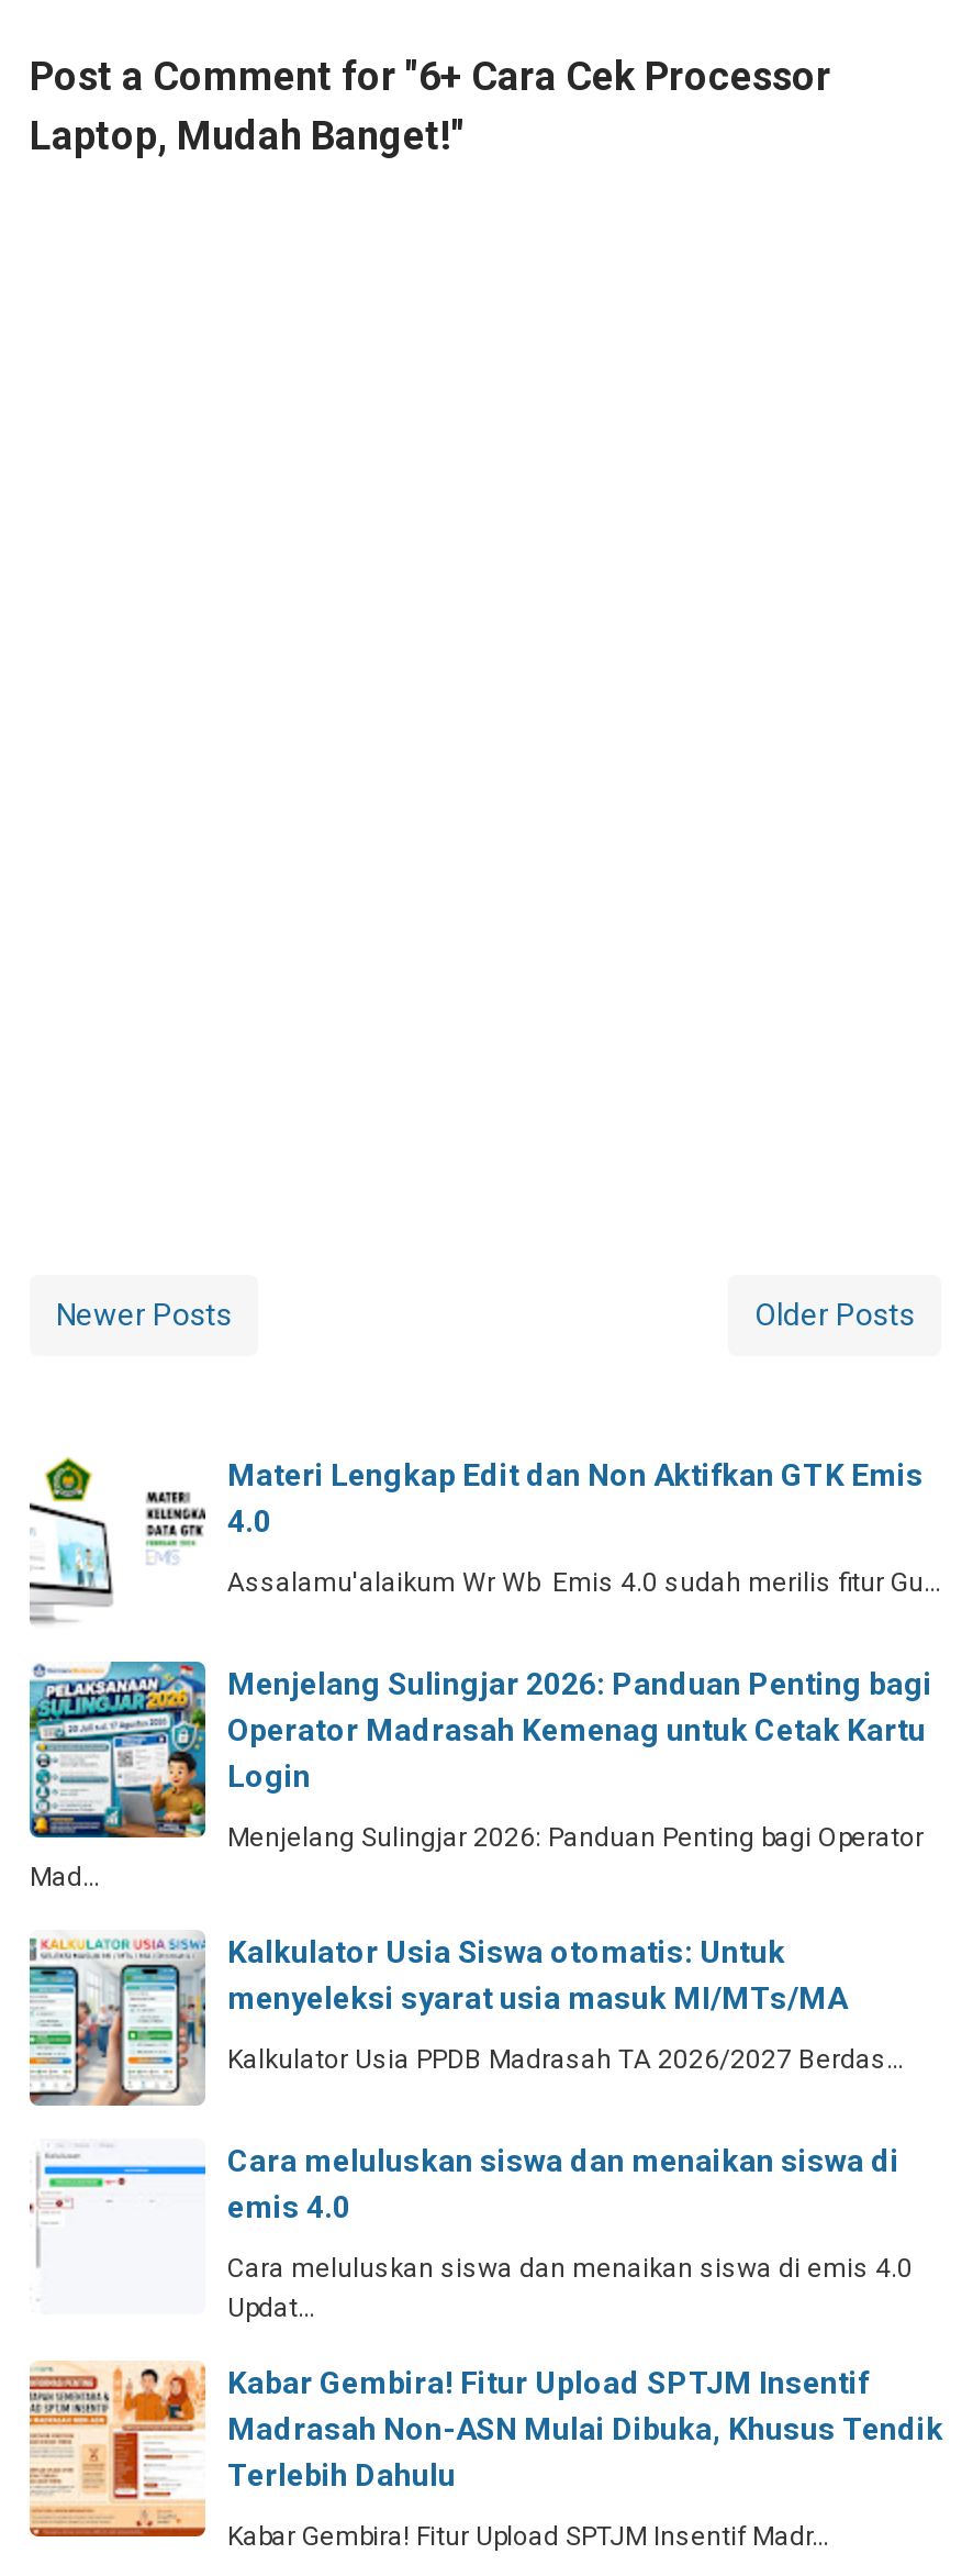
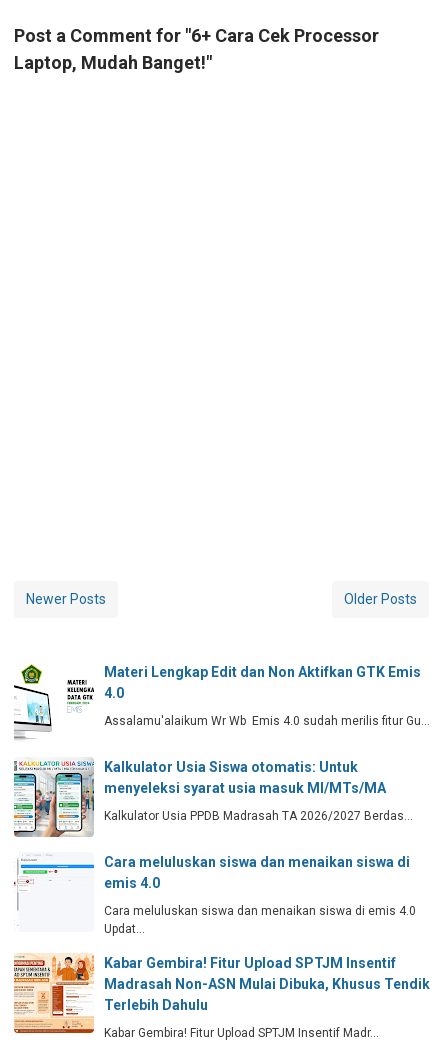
[27,1659,932,1894] [image] | Menjelang Sulingjar 2026: Panduan Penting bagi | Operator Madrasah Kemenag untuk Cetak Kartu | Login | Menjelang Sulingjar 2026: Panduan Penting bagi Operator | Mad… -> none

